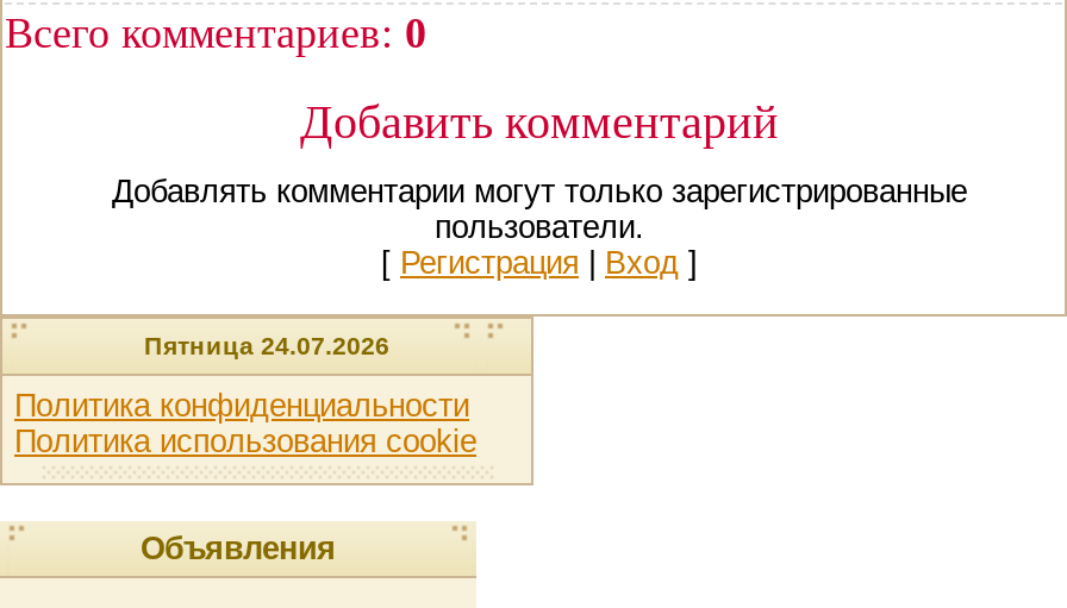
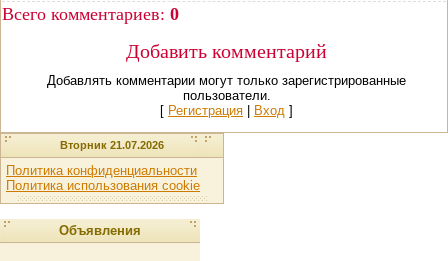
[144,331,389,359] Пятница 24.07.2026 -> [60,139,164,151] Вторник 21.07.2026

